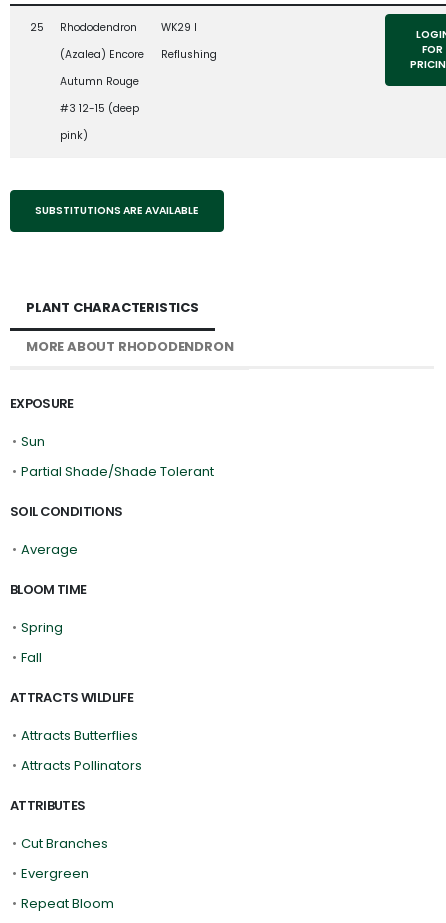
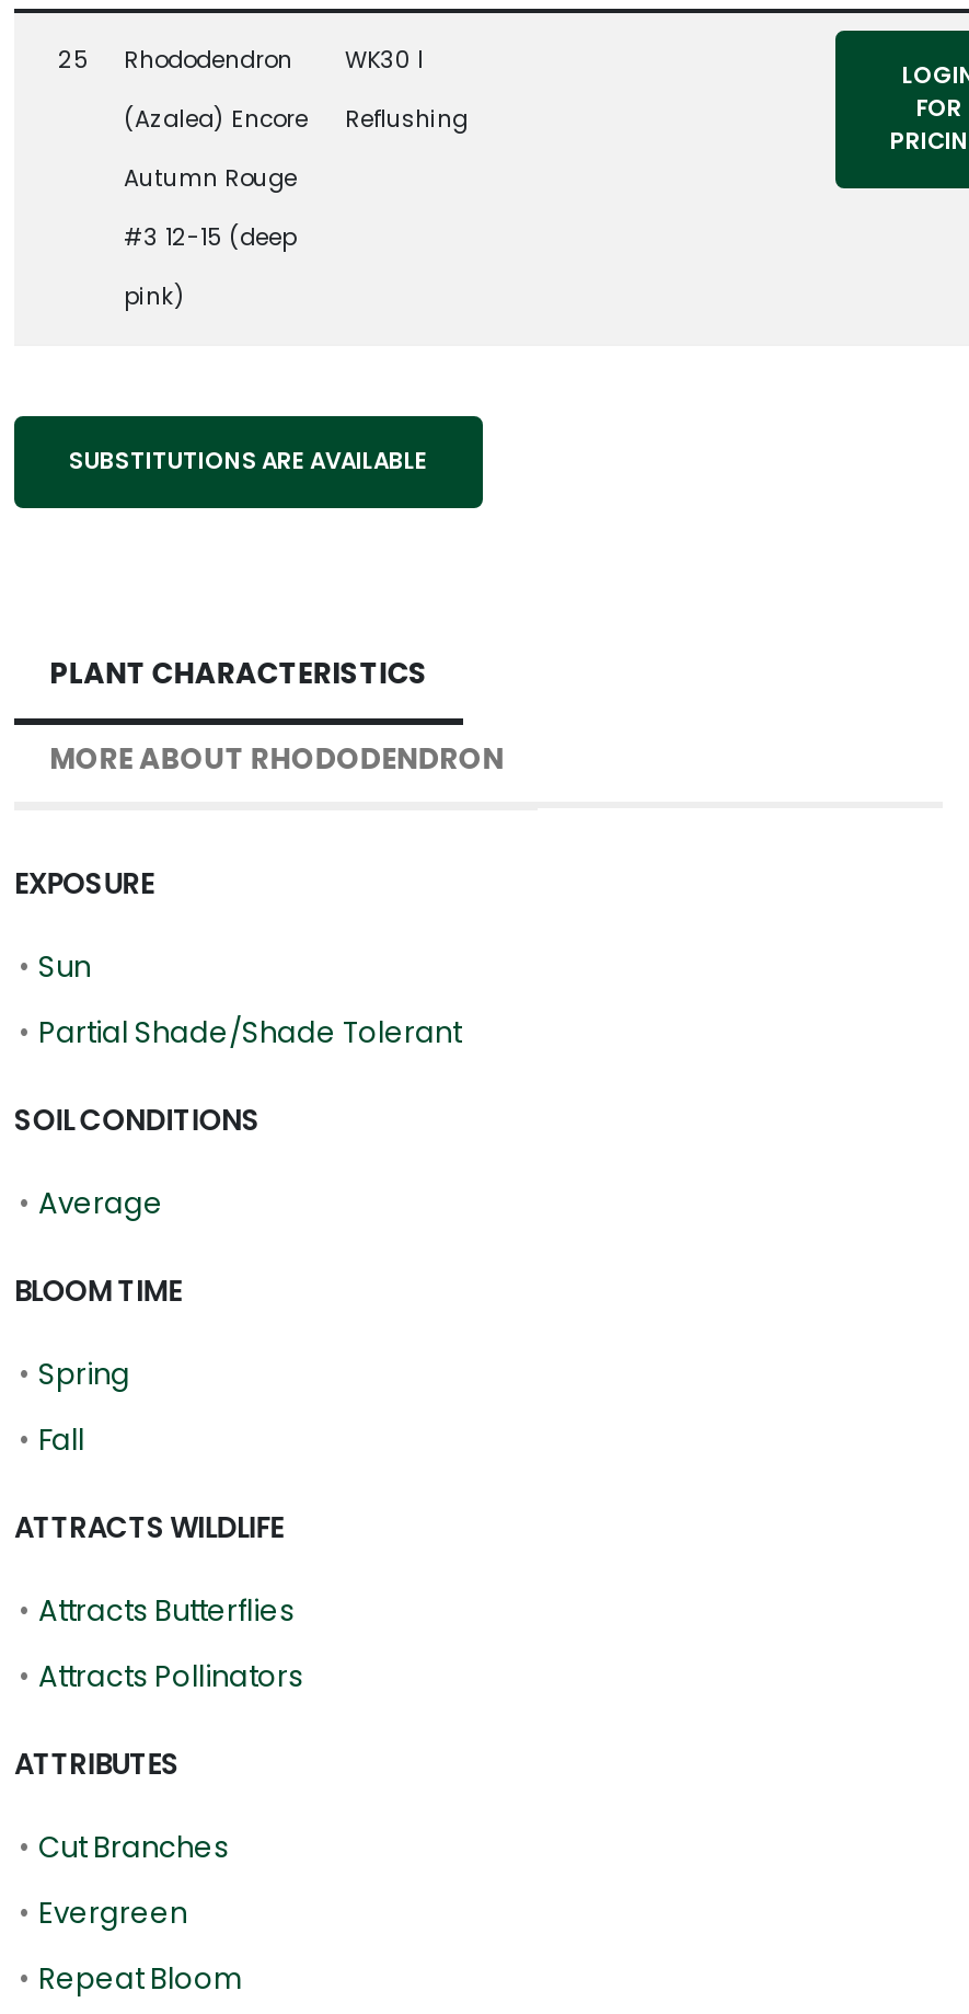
[30,20,197,35] 25 Rhododendron WK29 l -> [58,43,424,76] 25 Rhododendron WK30 l

